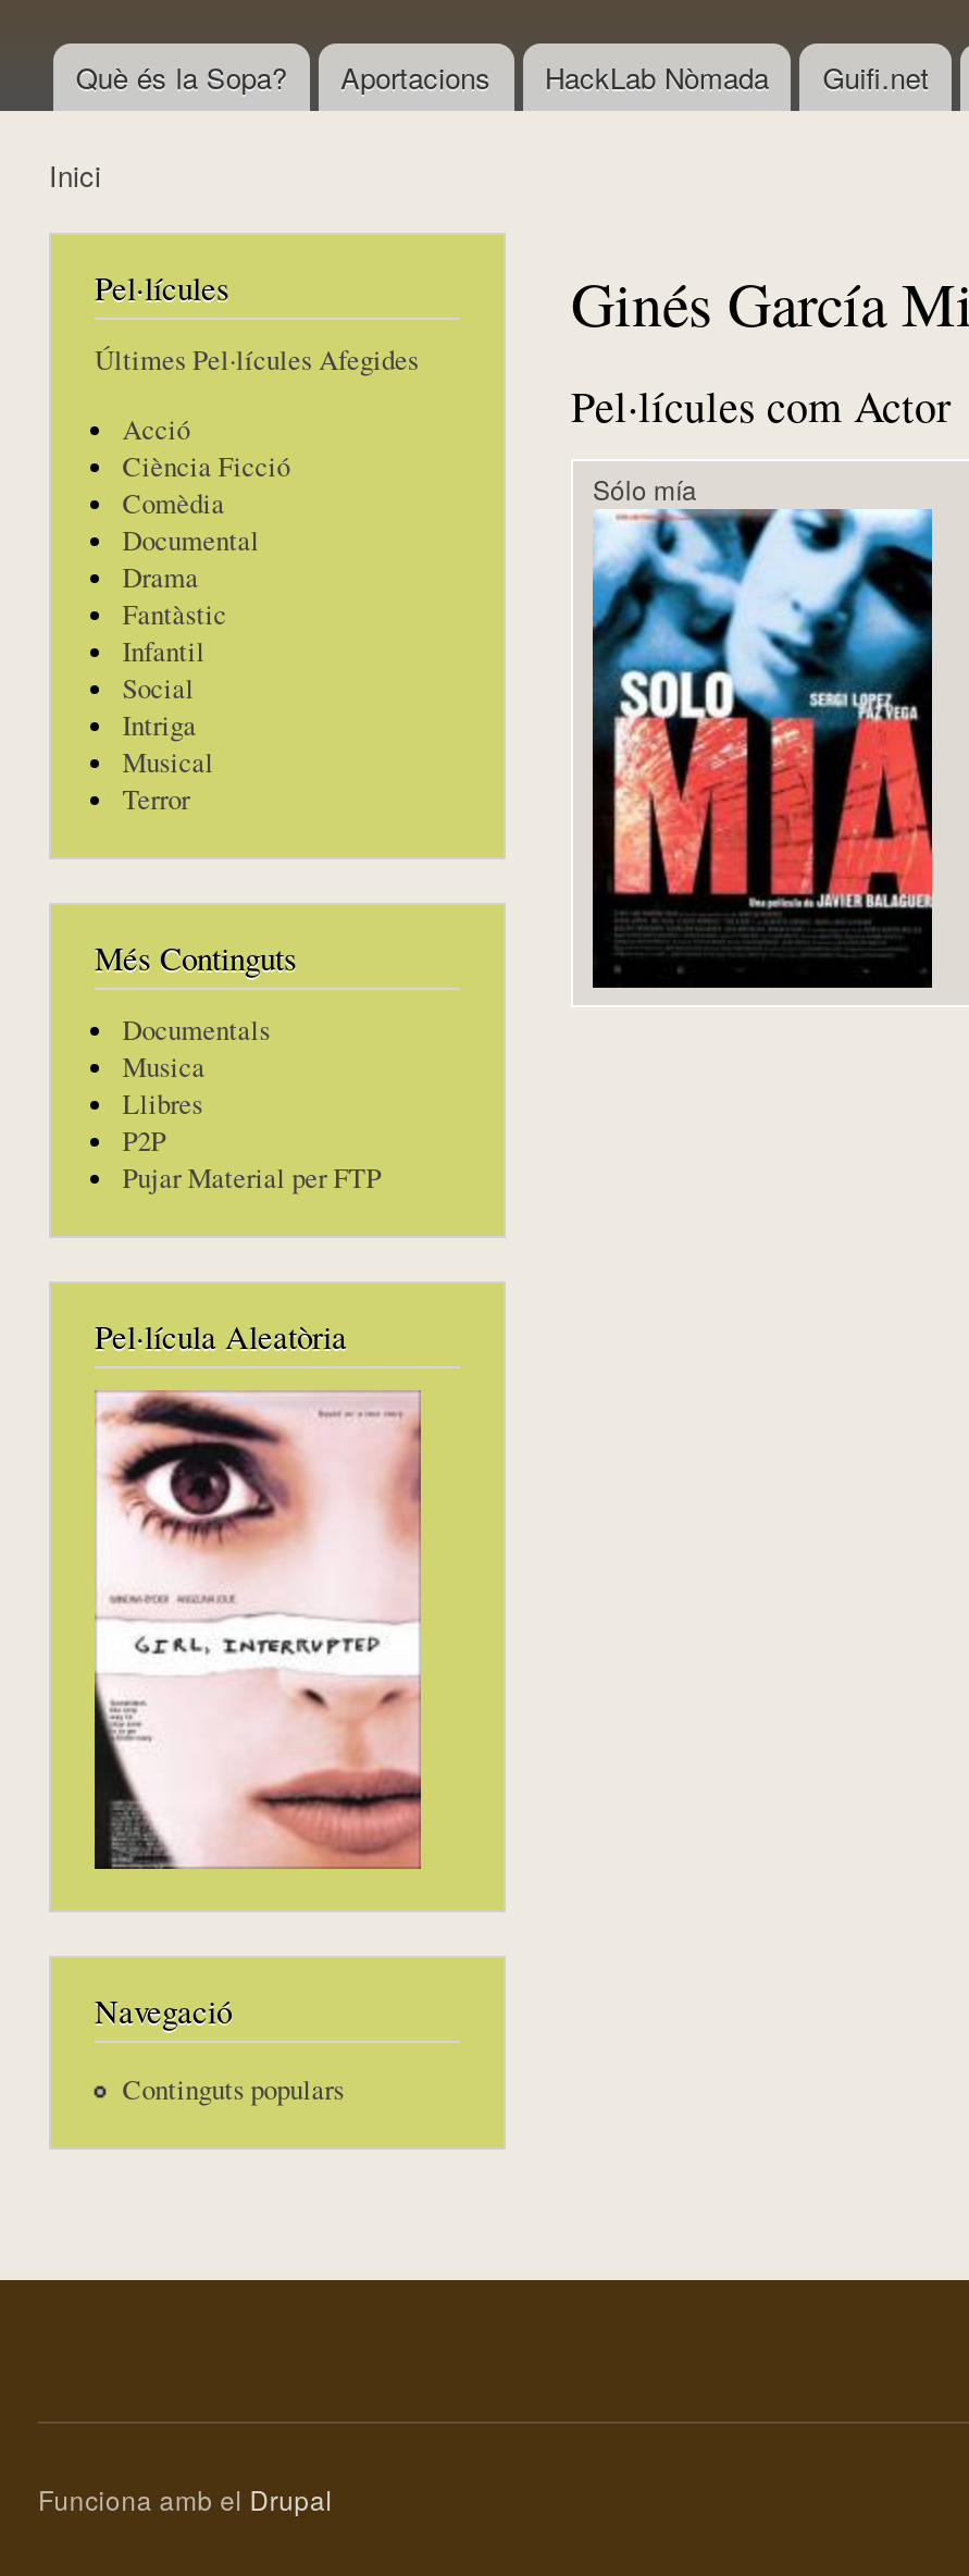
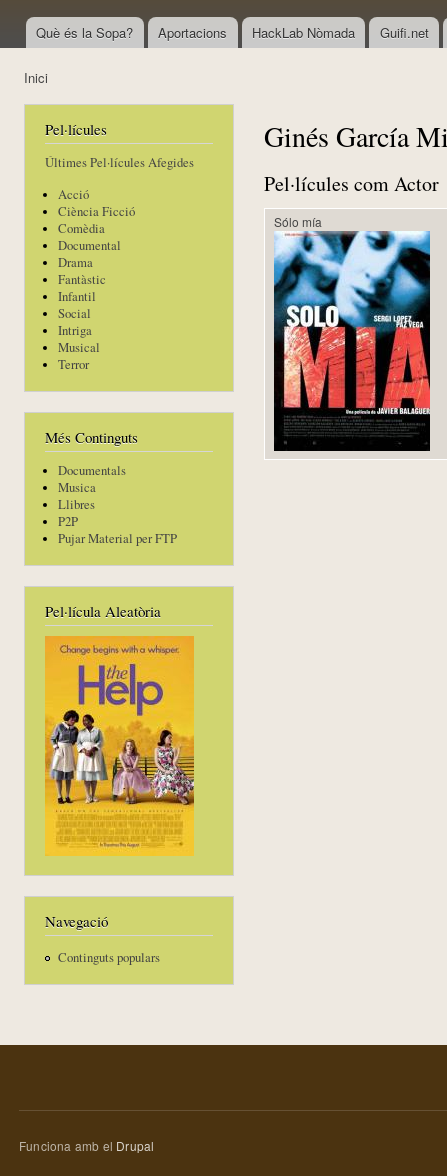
[92,1388,423,1871] [image] -> [44,635,195,856] [image]

